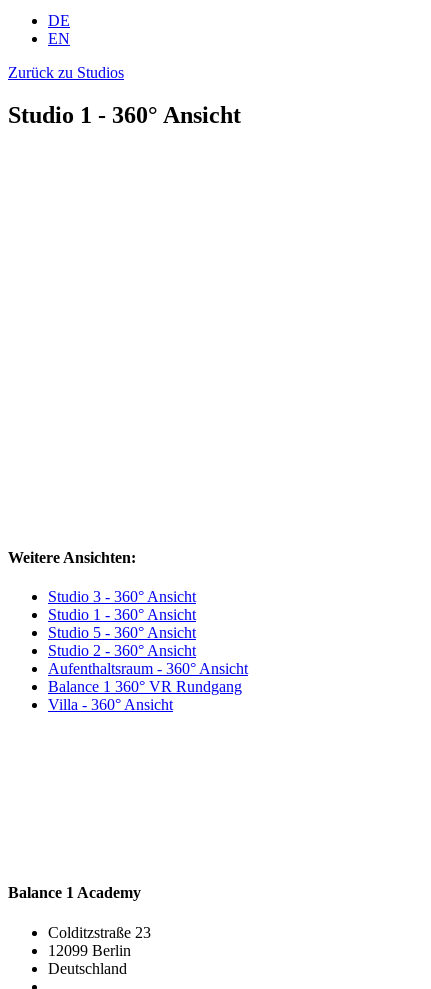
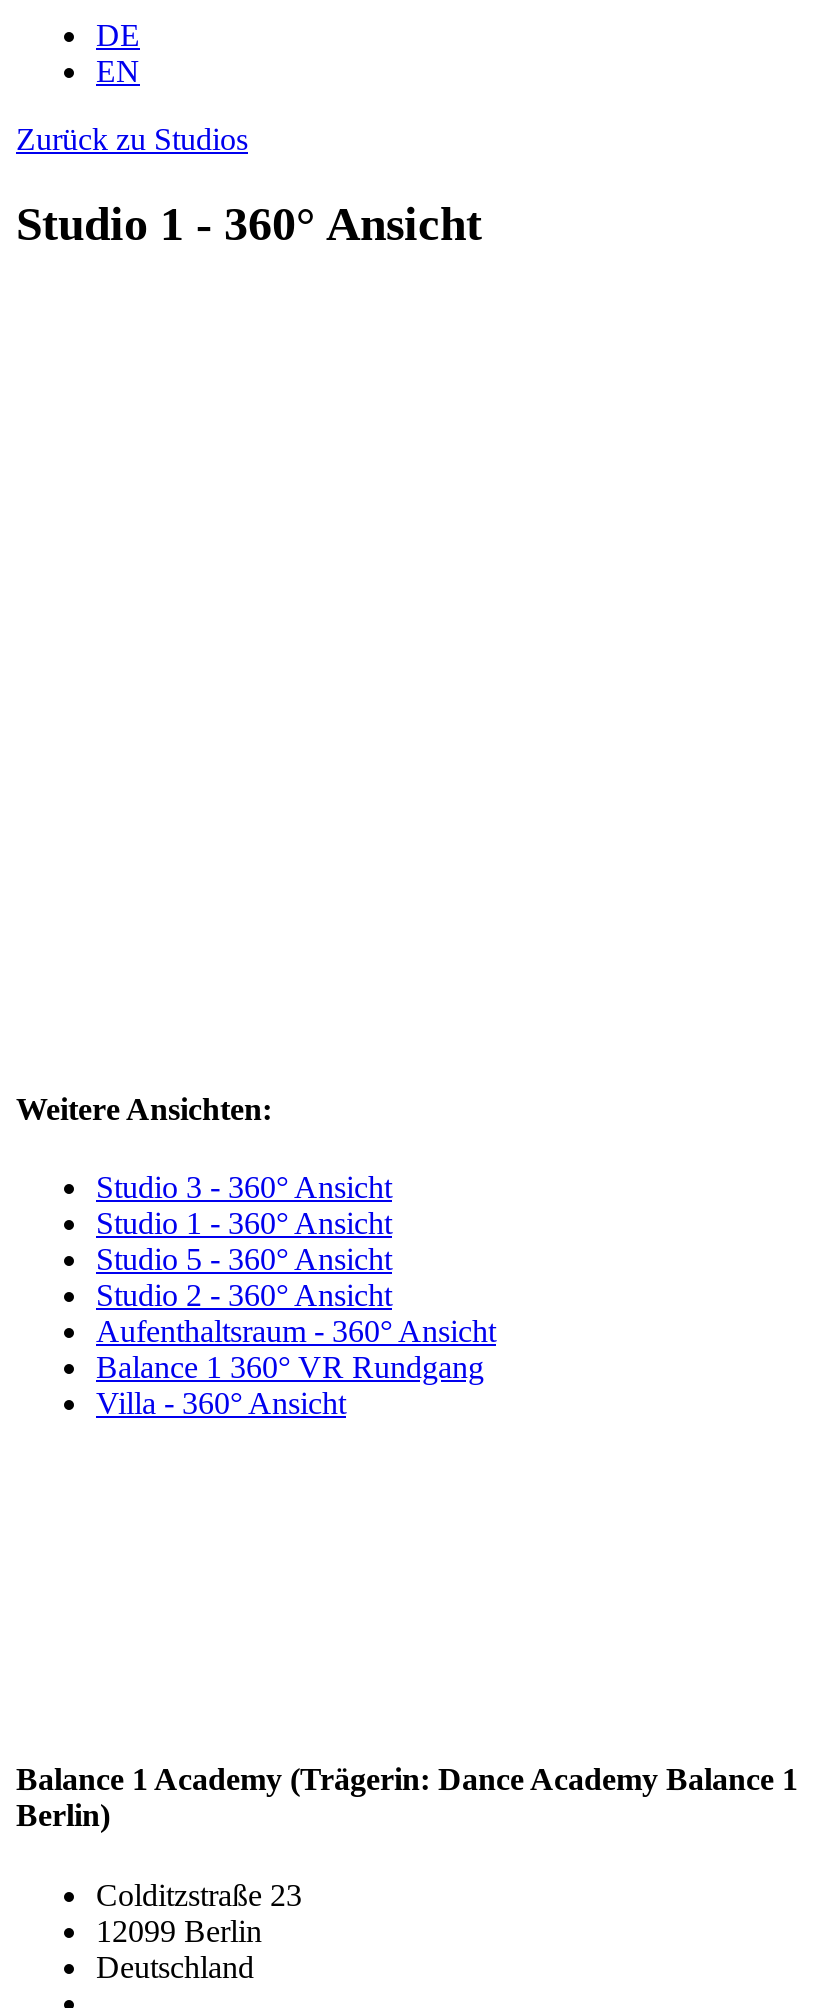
[8,884,141,901] Balance 1 Academy -> [16,1763,798,1833] Balance 1 Academy (Trägerin: Dance Academy Balance 1 | Berlin)

